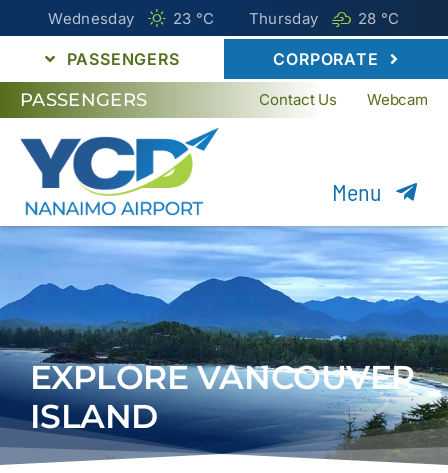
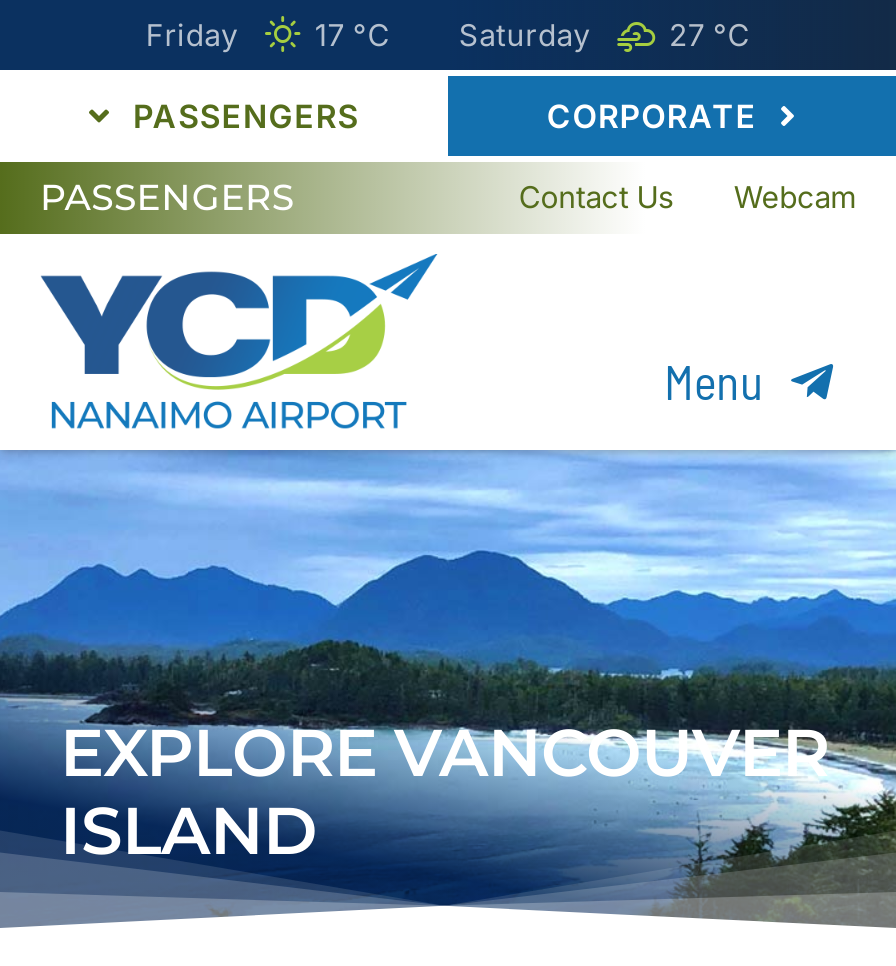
[48,9,400,28] Wednesday | 23 °C | Thursday | 28 °C -> [146,16,750,54] Friday | 17 °C | Saturday | 27 °C

